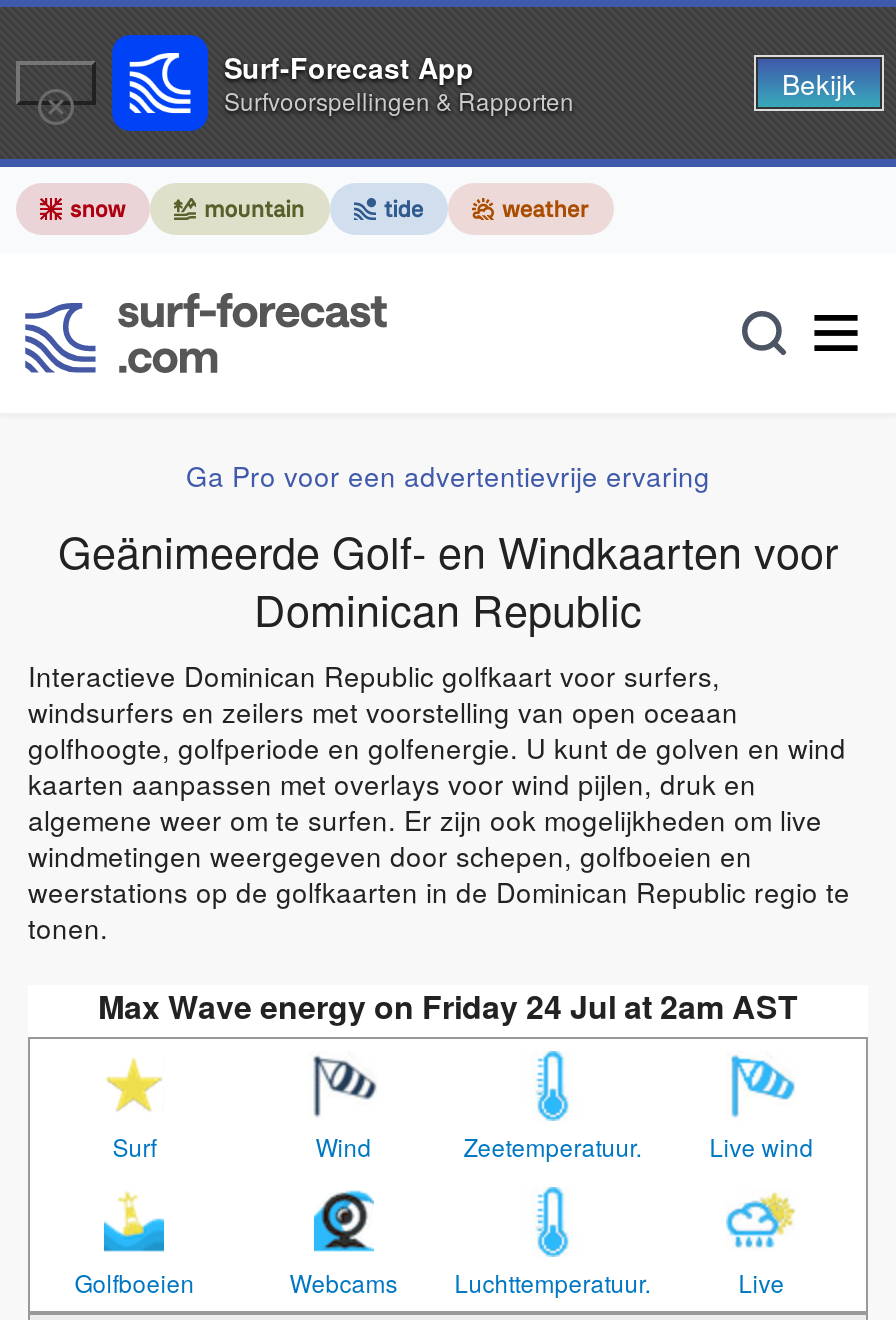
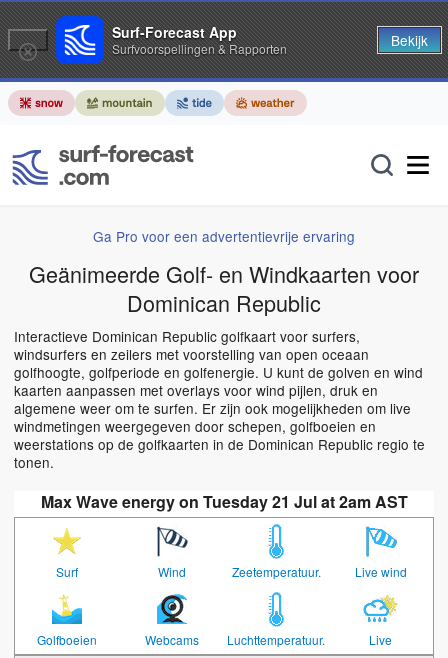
[98,983,798,1029] Max Wave energy on Friday 24 Jul at 2am AST -> [40,490,407,513] Max Wave energy on Tuesday 21 Jul at 2am AST

